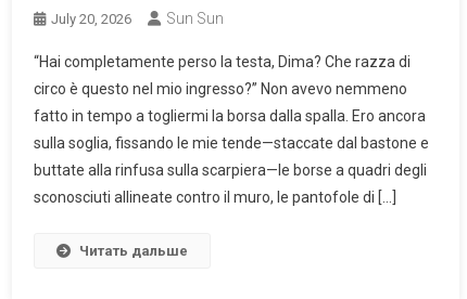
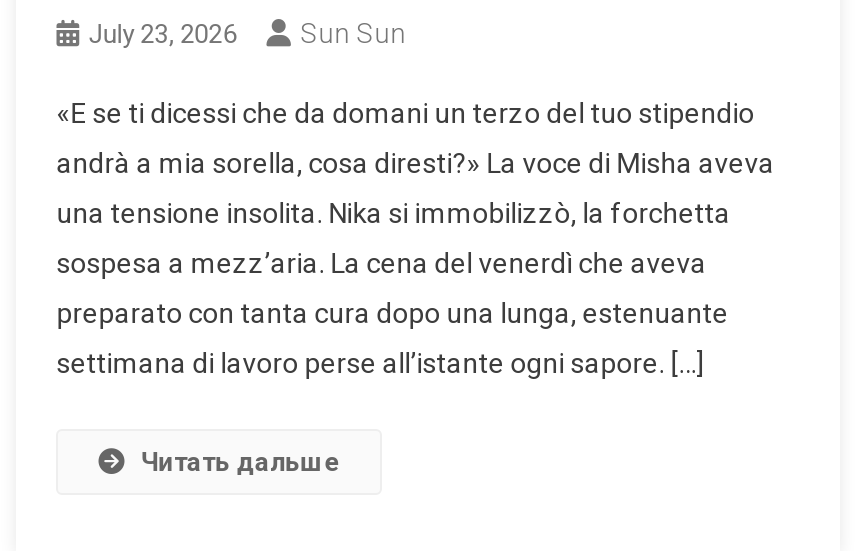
[51,11,132,27] July 20, 2026 -> [89,19,237,49] July 23, 2026
[34,53,411,70] “Hai completamente perso la testa, Dima? Che razza di -> [57,97,755,129] «E se ti dicessi che da domani un terzo del tuo stipendio
[34,80,408,97] circo è questo nel mio ingresso?” Non avevo nemmeno -> [57,147,775,179] andrà a mia sorella, cosa diresti?» La voce di Misha aveva
[34,107,426,125] fatto in tempo a togliermi la borsa dalla spalla. Ero ancora -> [57,197,731,229] una tensione insolita. Nika si immobilizzò, la forchetta
[34,134,429,152] sulla soglia, fissando le mie tende—staccate dal bastone e -> [57,247,707,279] sospesa a mezz’aria. La cena del venerdì che aveva
[34,161,427,179] buttate alla rinfusa sulla scarpiera—le borse a quadri degli -> [57,297,729,329] preparato con tanta cura dopo una lunga, estenuante
[34,188,397,206] sconosciuti allineate contro il muro, le pantofole di […] -> [57,347,705,379] settimana di lavoro perse all’istante ogni sapore. […]

